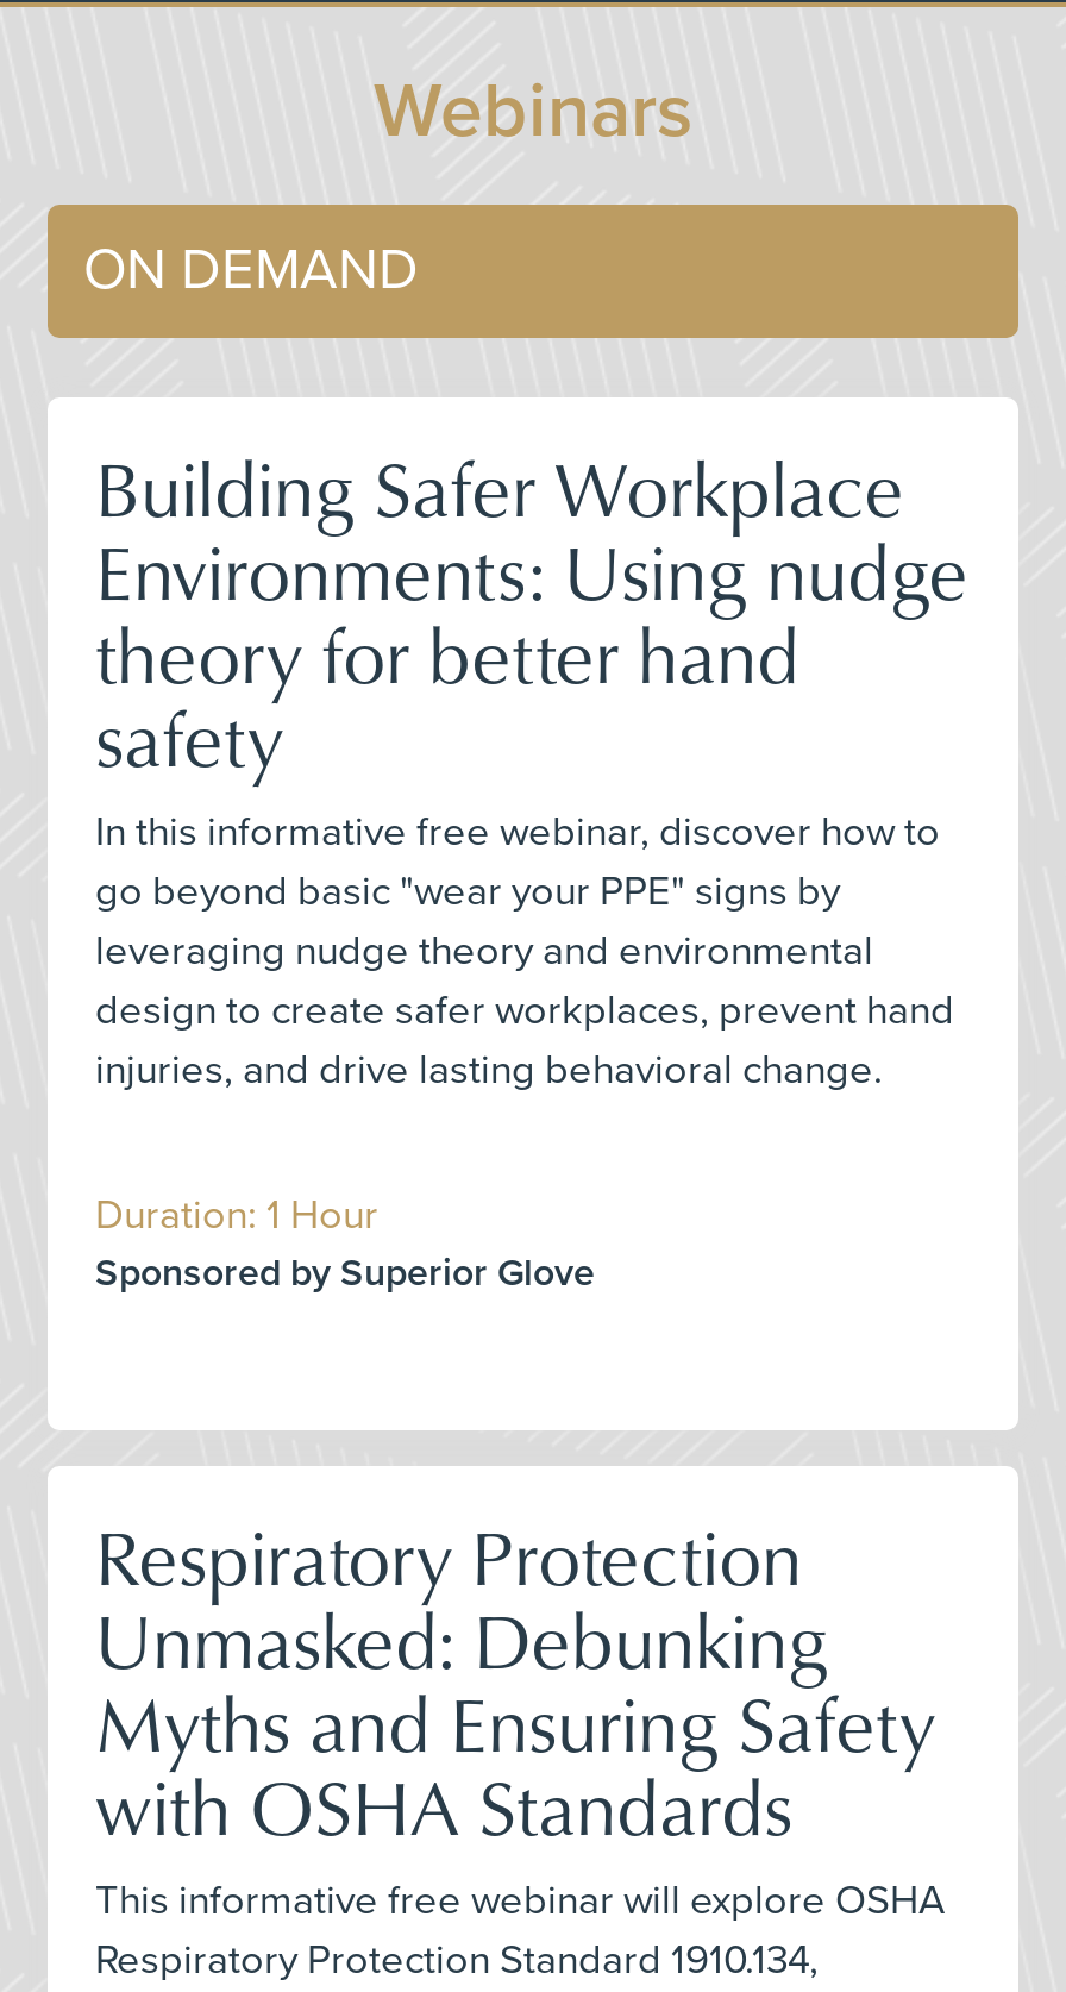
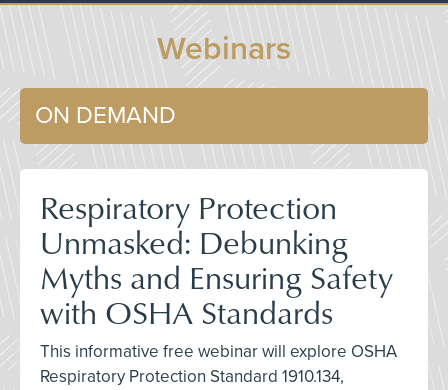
[95,433,968,1297] Building Safer Workplace | Environments: Using nudge | theory for better hand | safety | In this informative free webinar, discover how to | go beyond basic "wear your PPE" signs by | leveraging nudge theory and environmental | design to create safer workplaces, prevent hand | injuries, and drive lasting behavioral change. | Duration: 1 Hour | Sponsored by Superior Glove -> none

